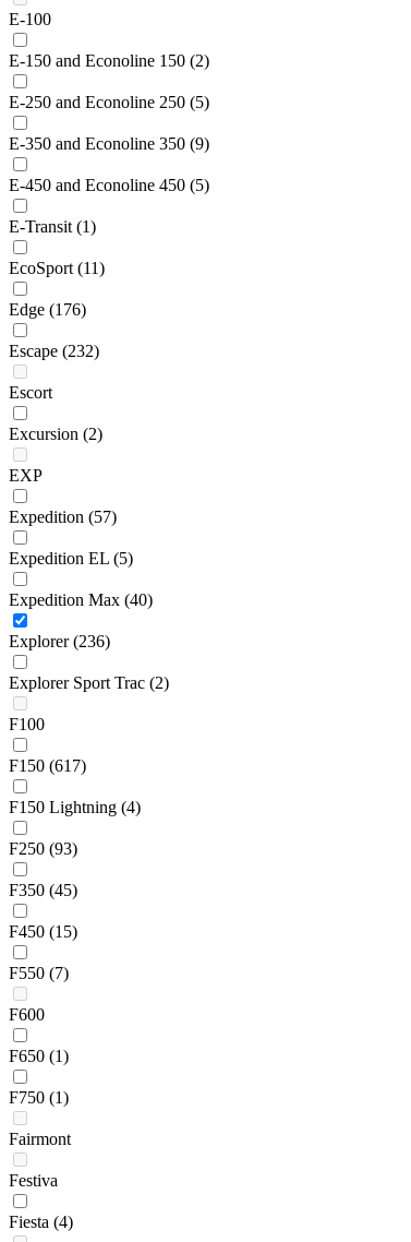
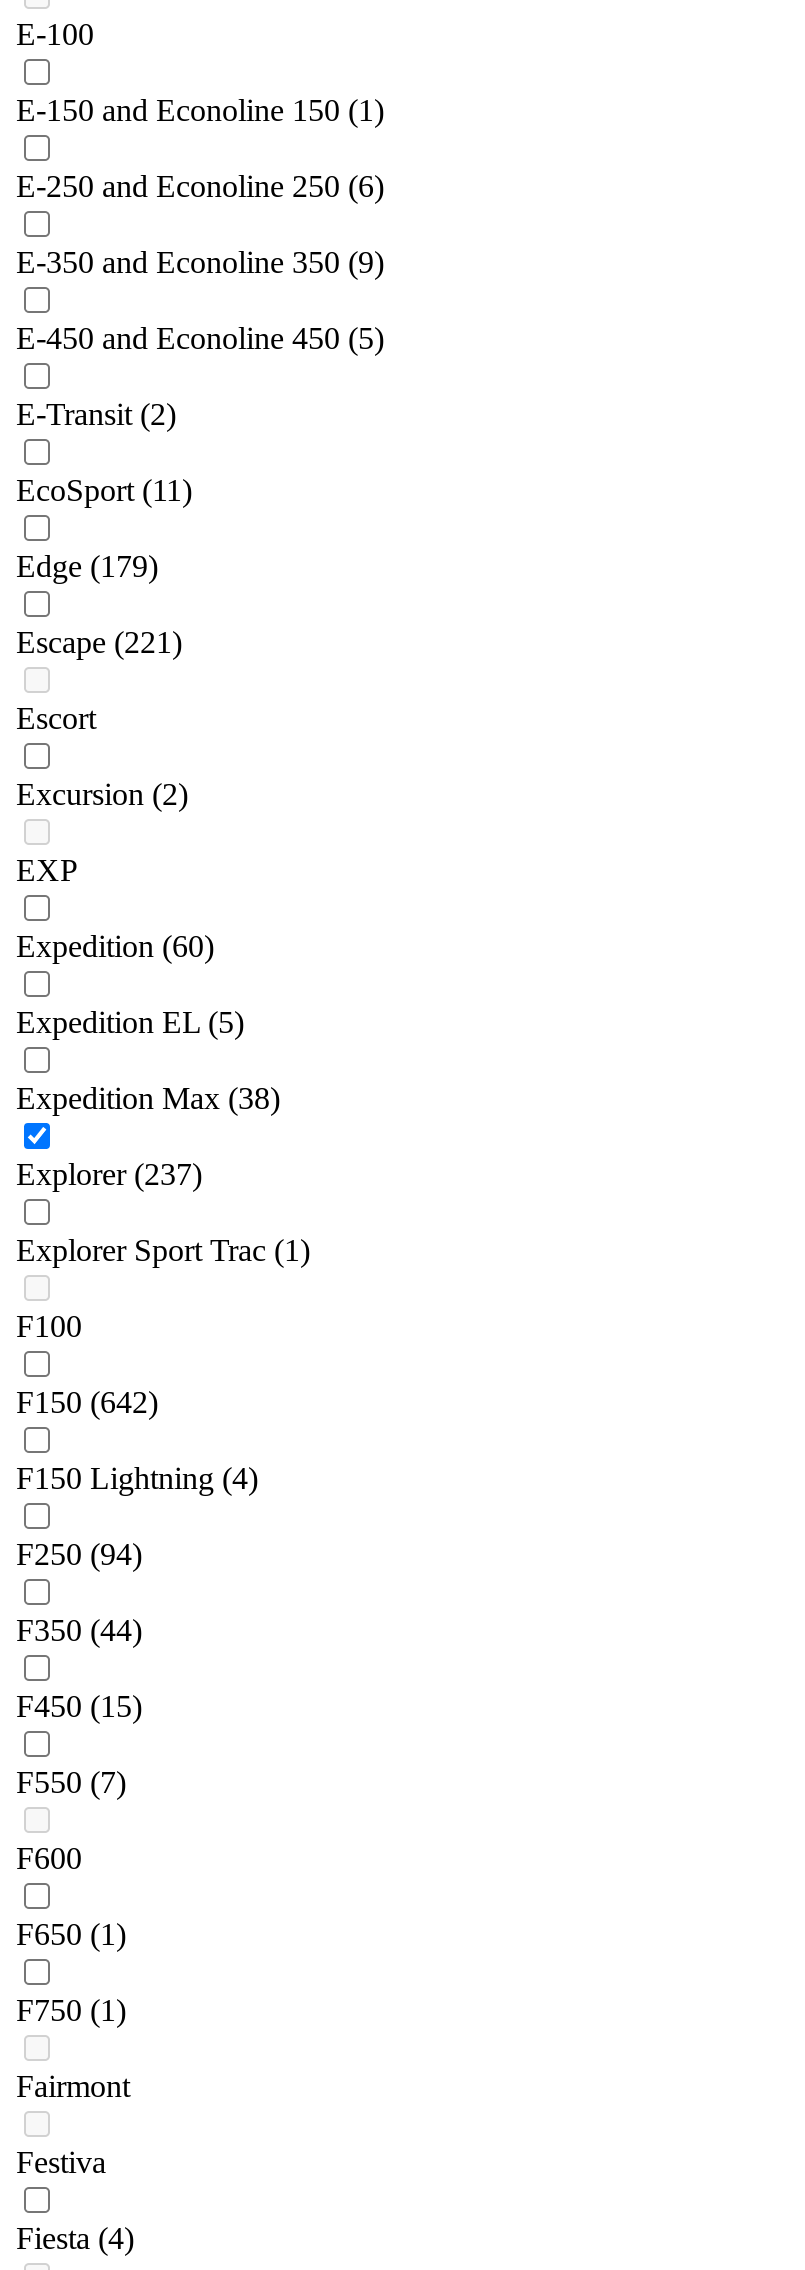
[9,52,209,70] E-150 and Econoline 150 (2) -> [16,94,384,128] E-150 and Econoline 150 (1)
[9,93,209,112] E-250 and Econoline 250 (5) -> [16,170,384,204] E-250 and Econoline 250 (6)
[9,218,96,236] E-Transit (1) -> [16,398,176,432] E-Transit (2)
[9,301,86,319] Edge (176) -> [16,550,158,584] Edge (179)
[9,342,99,361] Escape (232) -> [16,626,182,660] Escape (221)
[9,508,117,526] Expedition (57) -> [16,930,214,964] Expedition (60)
[9,591,153,609] Expedition Max (40) -> [16,1082,280,1116] Expedition Max (38)
[9,632,110,651] Explorer (236) -> [16,1158,202,1192] Explorer (237)
[9,674,169,692] Explorer Sport Trac (2) -> [16,1234,310,1268] Explorer Sport Trac (1)
[9,757,86,775] F150 (617) -> [16,1386,158,1420] F150 (642)
[9,840,77,858] F250 (93) -> [16,1538,142,1572] F250 (94)
[9,881,77,900] F350 (45) -> [16,1614,142,1648] F350 (44)

